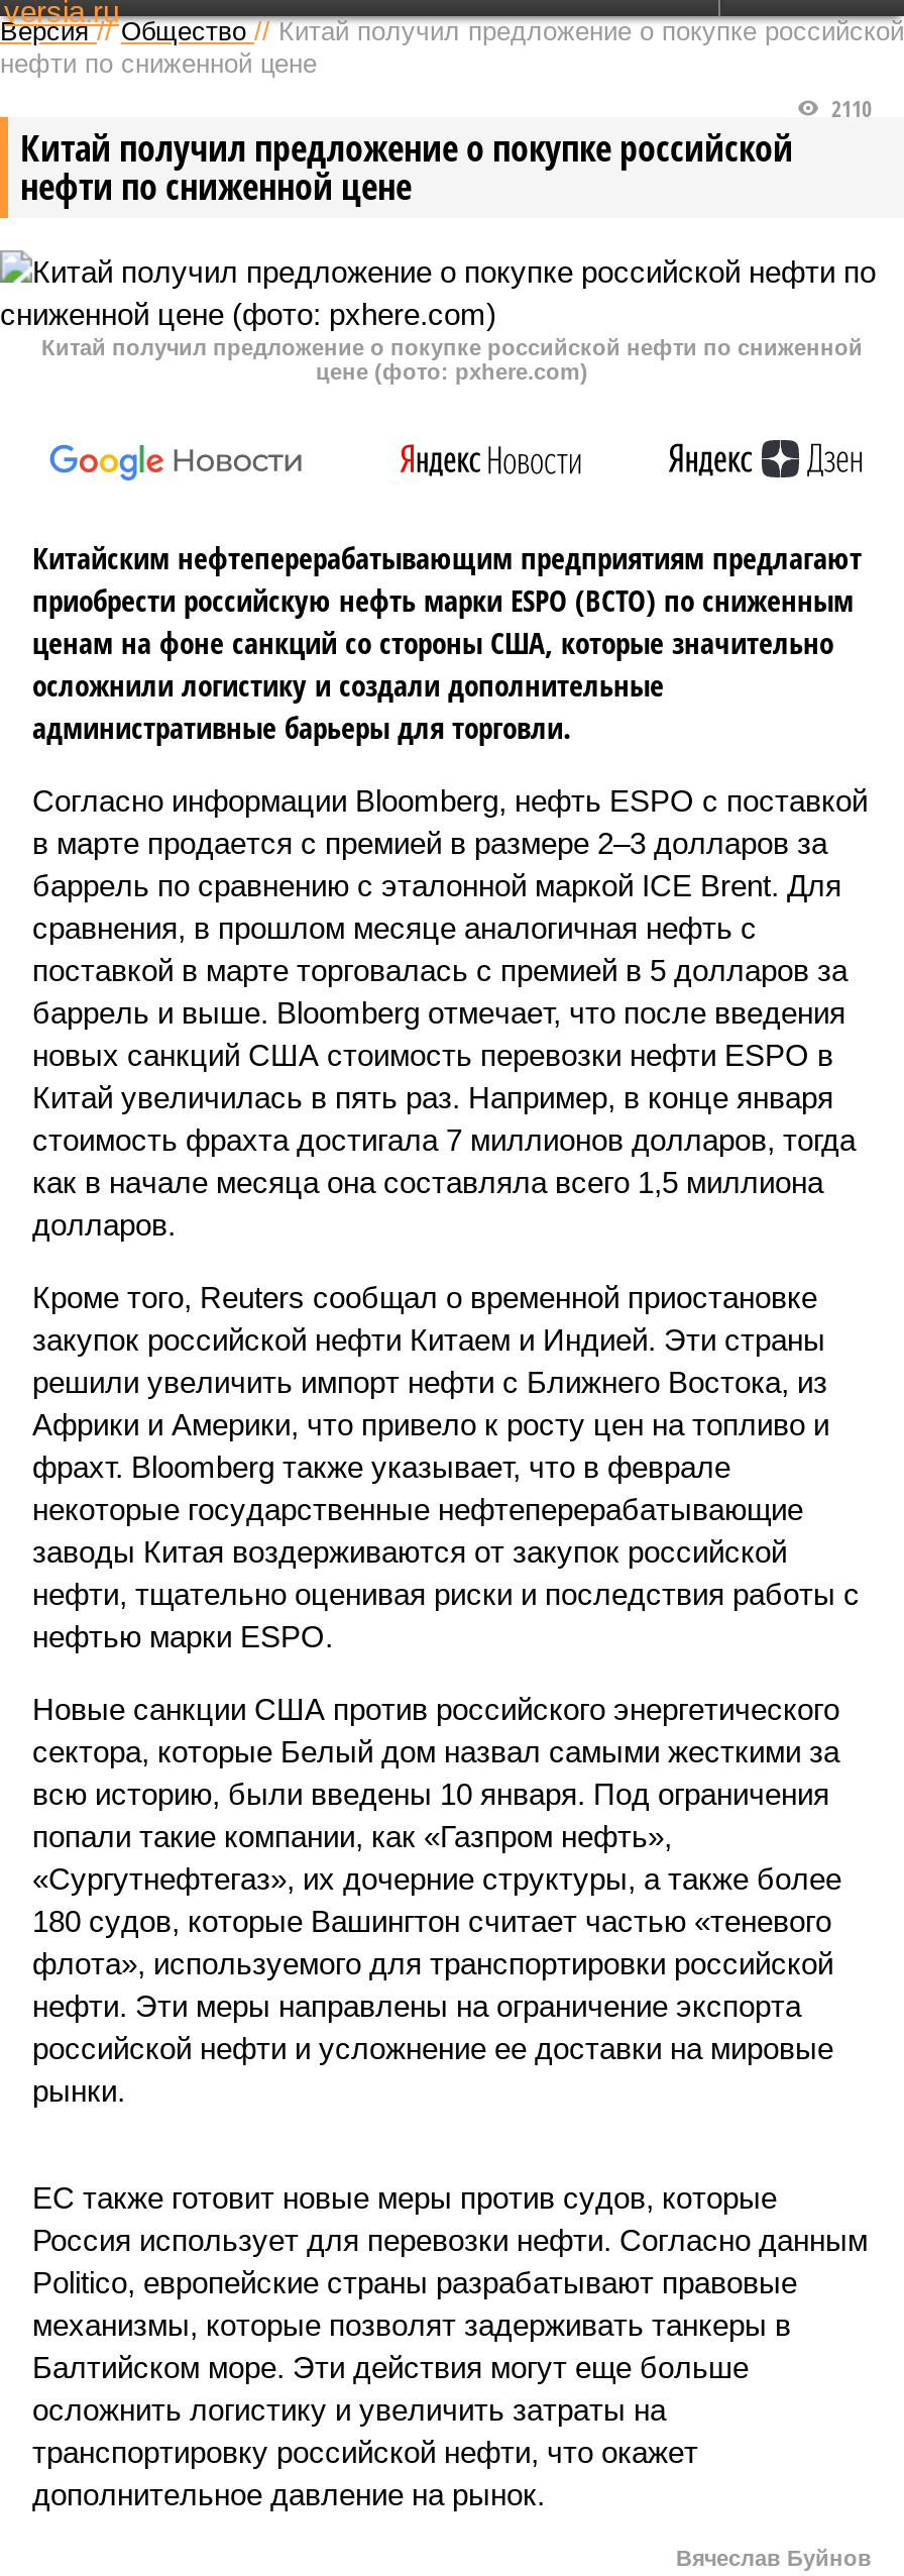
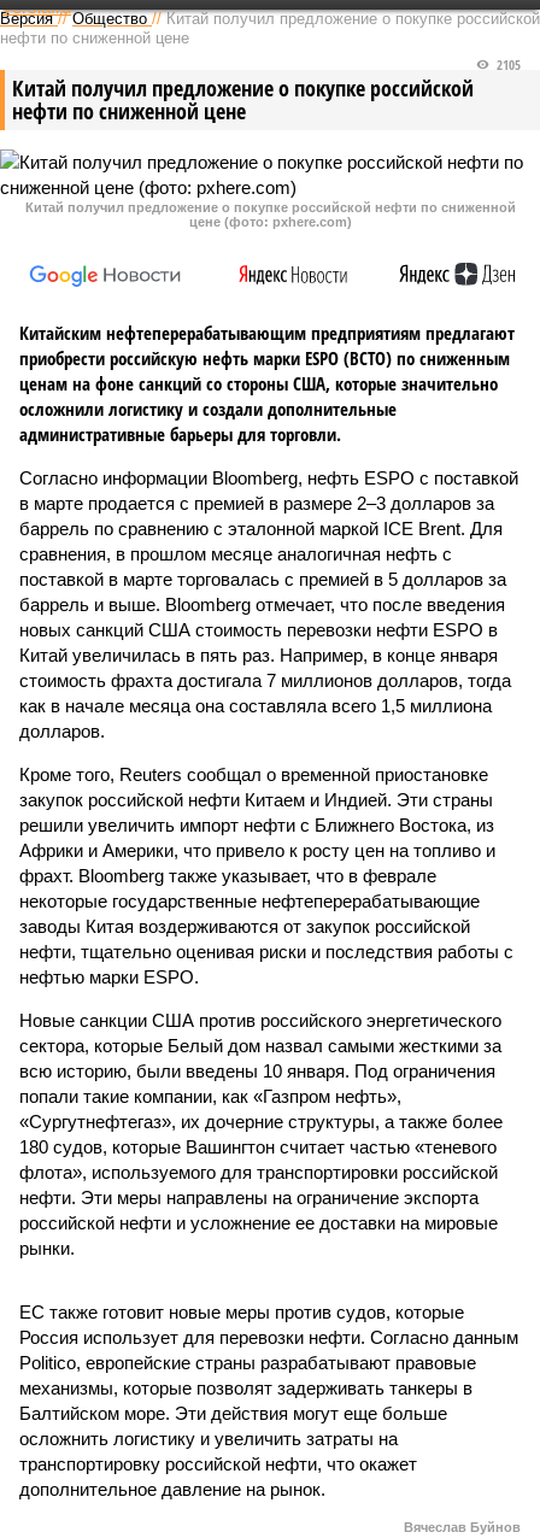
[825,93,872,123] 2110 -> [493,55,521,74] 2105

